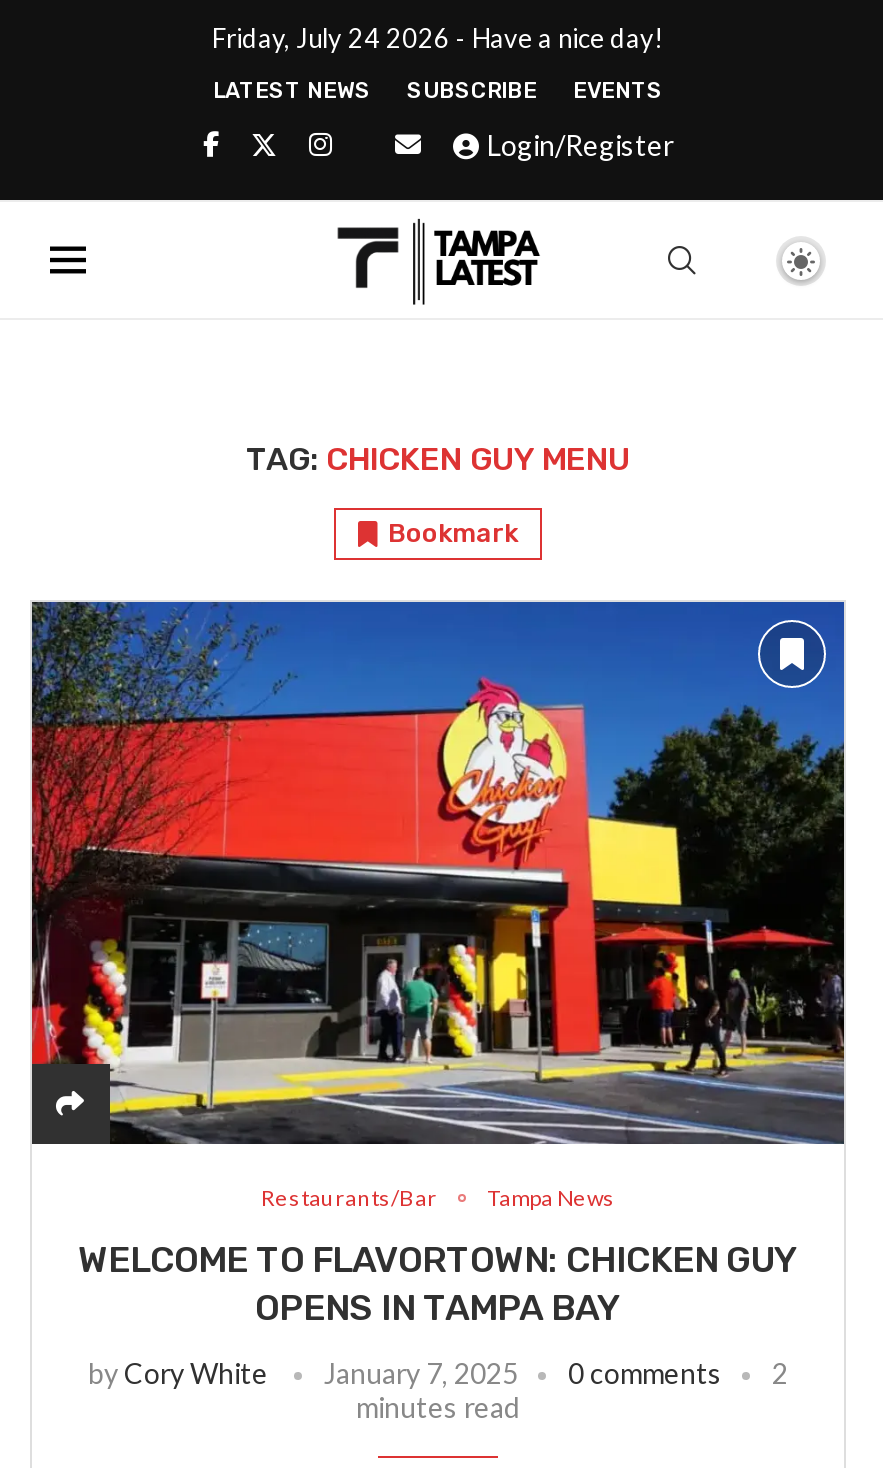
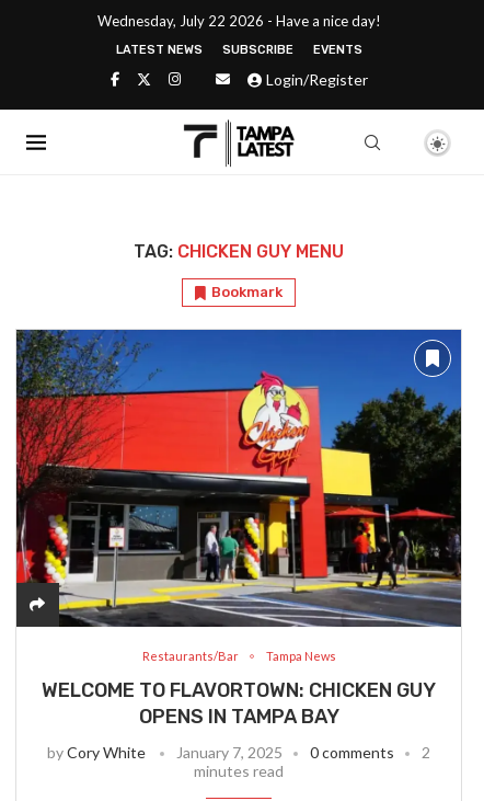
[212,22,664,54] Friday, July 24 2026 - Have a nice day! -> [97,12,381,30] Wednesday, July 22 2026 - Have a nice day!

